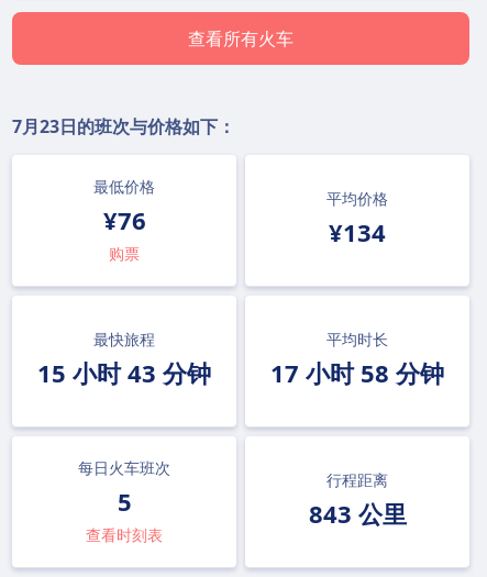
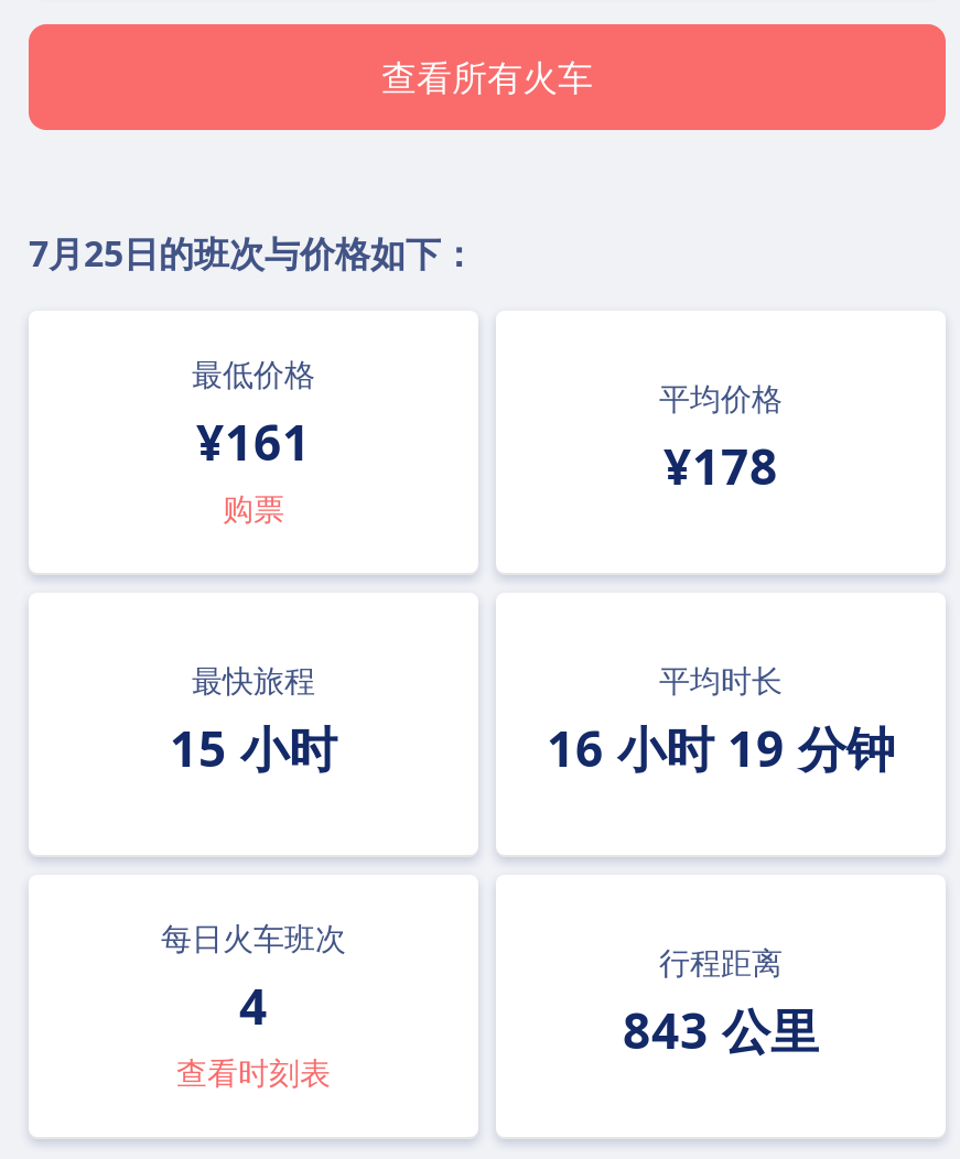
[12,114,235,138] 7月23日的班次与价格如下： -> [29,229,476,278] 7月25日的班次与价格如下：
[103,203,146,236] ¥76 -> [196,408,311,474] ¥161
[329,215,386,248] ¥134 -> [664,432,778,498] ¥178
[37,356,211,389] 15 小时 43 分钟 -> [170,714,337,780] 15 小时
[270,356,444,389] 17 小时 58 分钟 -> [547,714,895,780] 16 小时 19 分钟
[117,485,131,518] 5 -> [239,972,268,1038] 4

